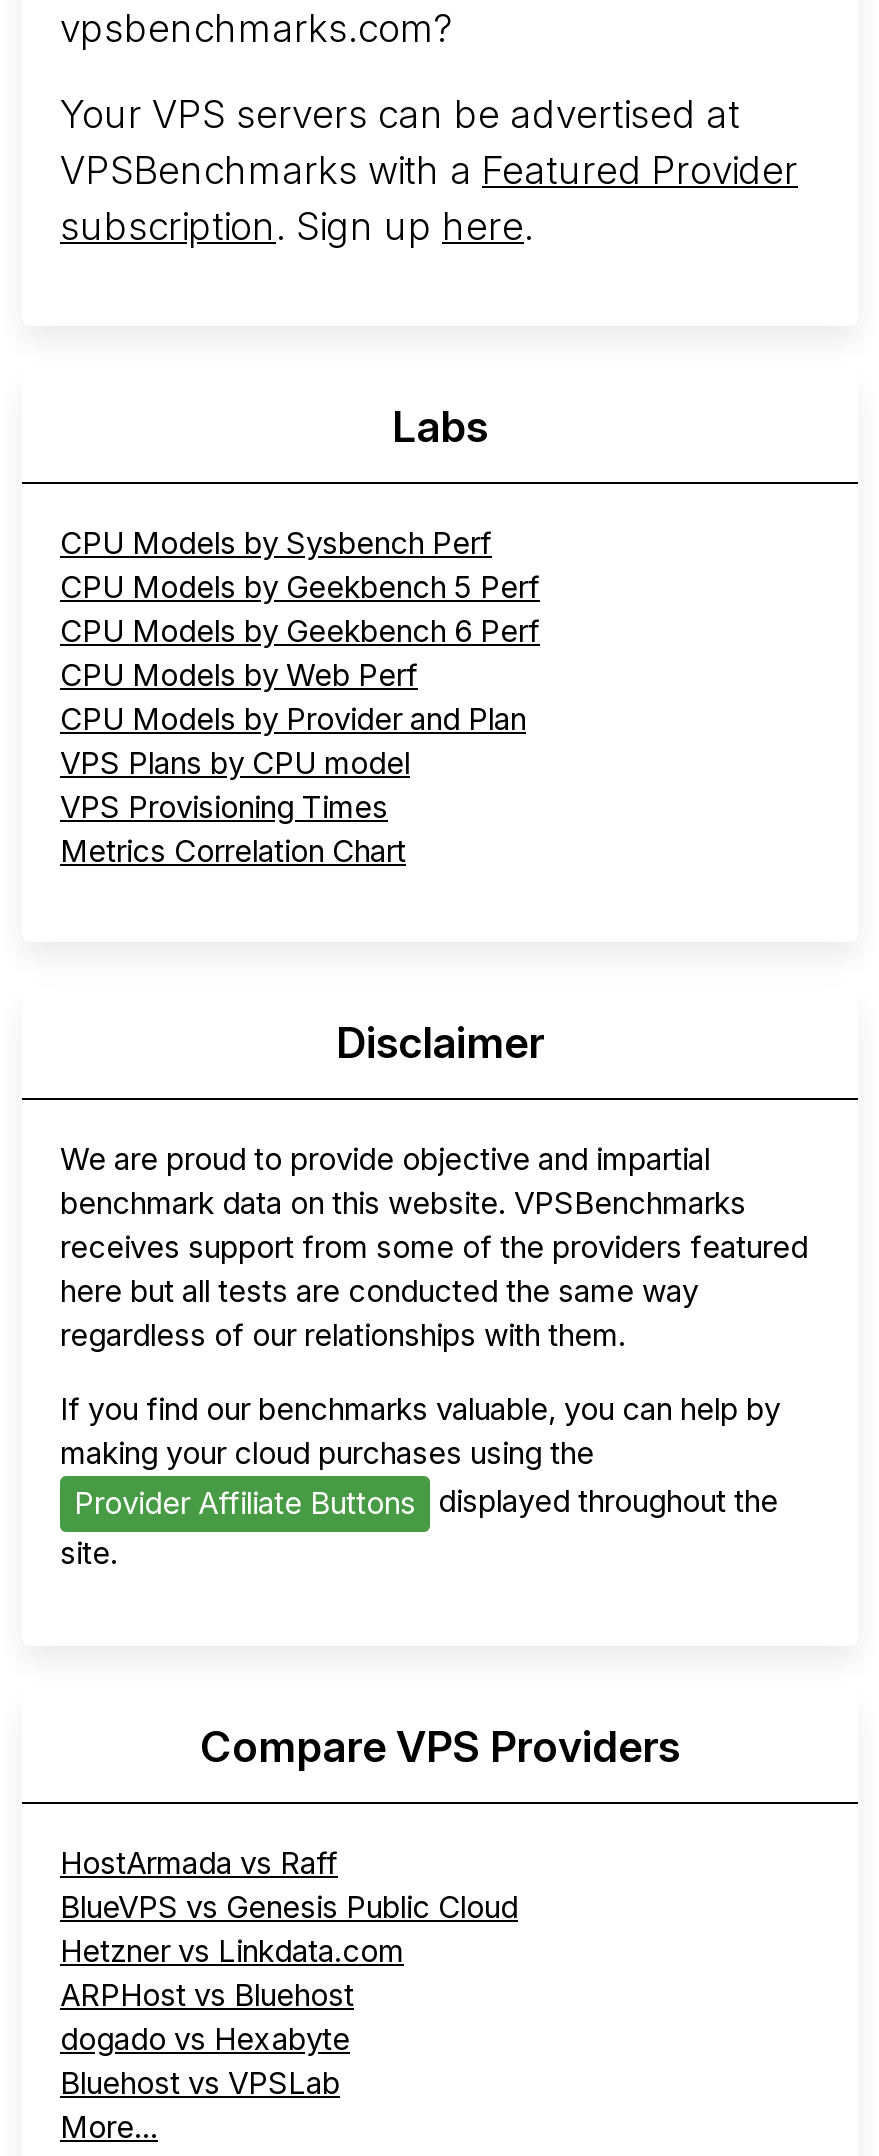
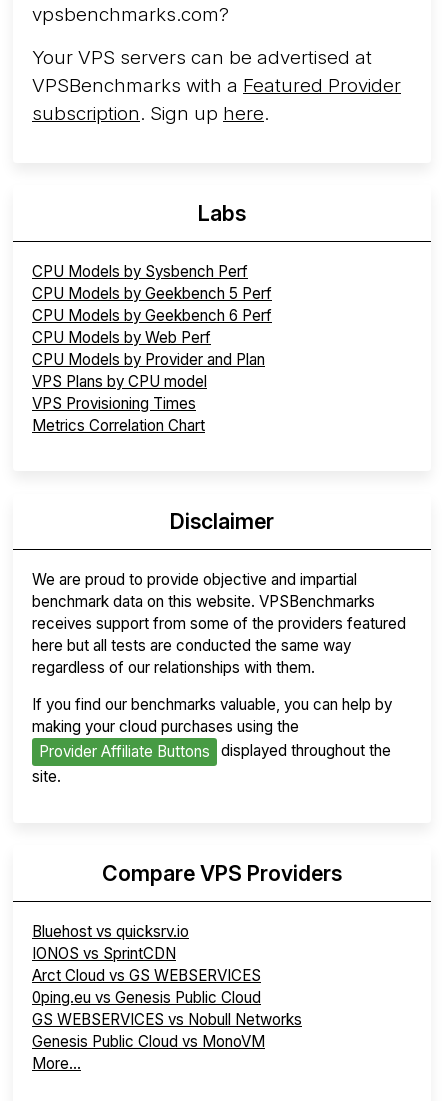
[60,1843,518,2101] HostArmada vs Raff | BlueVPS vs Genesis Public Cloud | Hetzner vs Linkdata.com | ARPHost vs Bluehost | dogado vs Hexabyte | Bluehost vs VPSLab -> [32,922,302,1051] Bluehost vs quicksrv.io | IONOS vs SprintCDN | Arct Cloud vs GS WEBSERVICES | 0ping.eu vs Genesis Public Cloud | GS WEBSERVICES vs Nobull Networks | Genesis Public Cloud vs MonoVM

